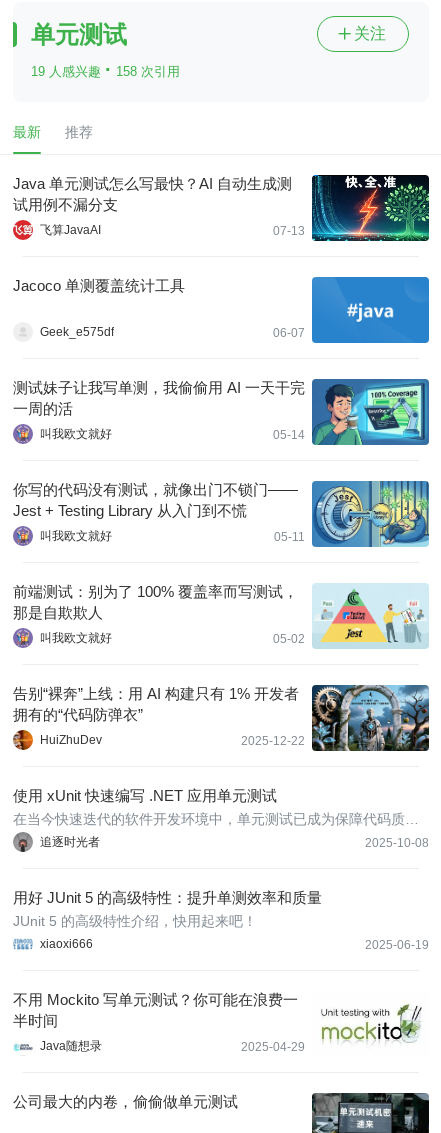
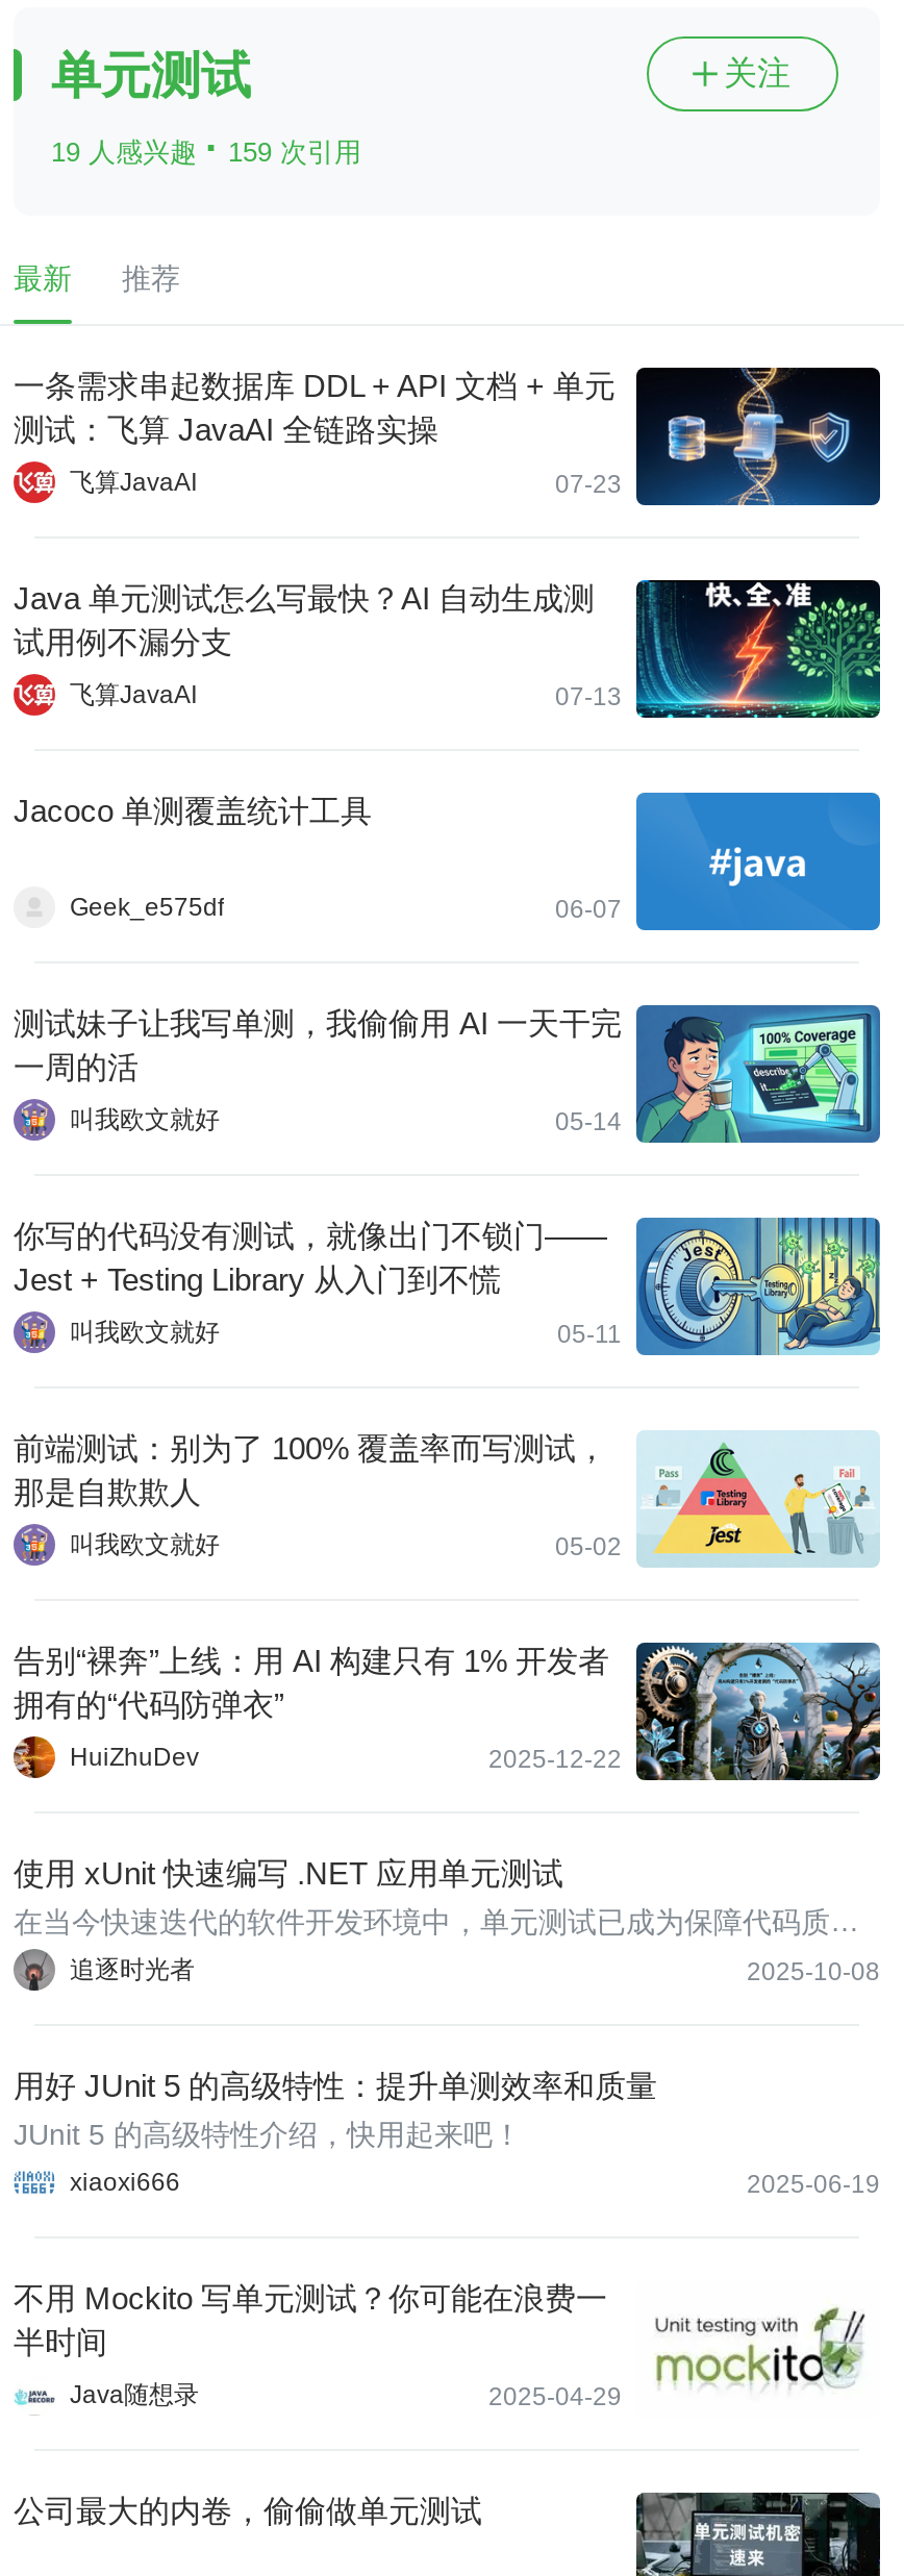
[31,58,180,80] 19 人感兴趣· 158 次引用 -> [51,124,361,170] 19 人感兴趣· 159 次引用
none -> [14,366,882,507] [image] | 一条需求串起数据库 DDL + API 文档 + 单元 | 测试：飞算 JavaAI 全链路实操 | 飞算JavaAI | 07-23

